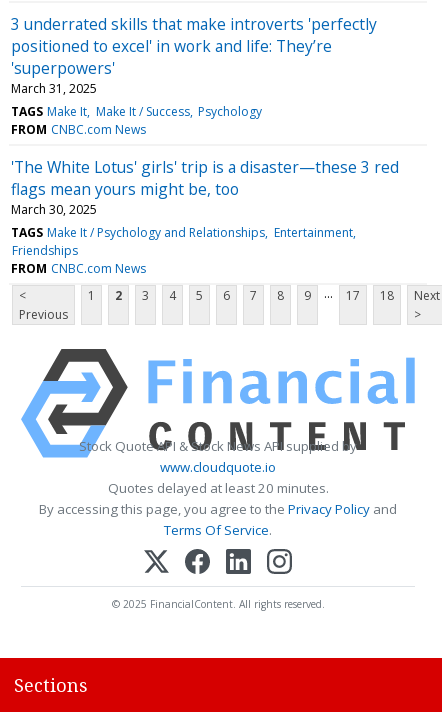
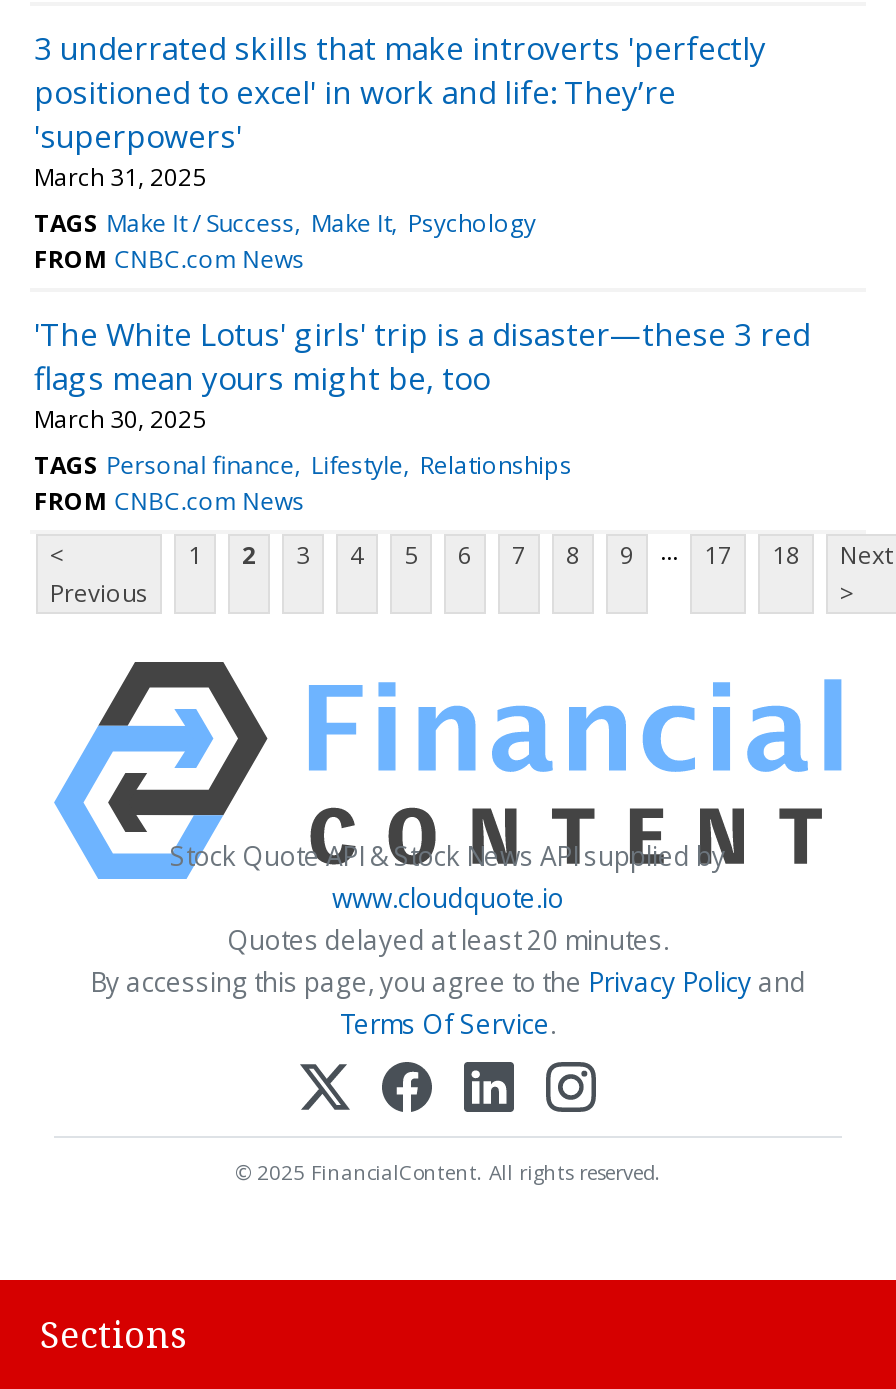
[11,103,262,120] TAGS Make It Make It / Success Psychology -> [34,206,536,240] TAGS Make It / Success Make It Psychology
[11,224,353,259] TAGS Make It / Psychology and Relationships Entertainment | Friendships -> [34,448,572,482] TAGS Personal finance Lifestyle Relationships

